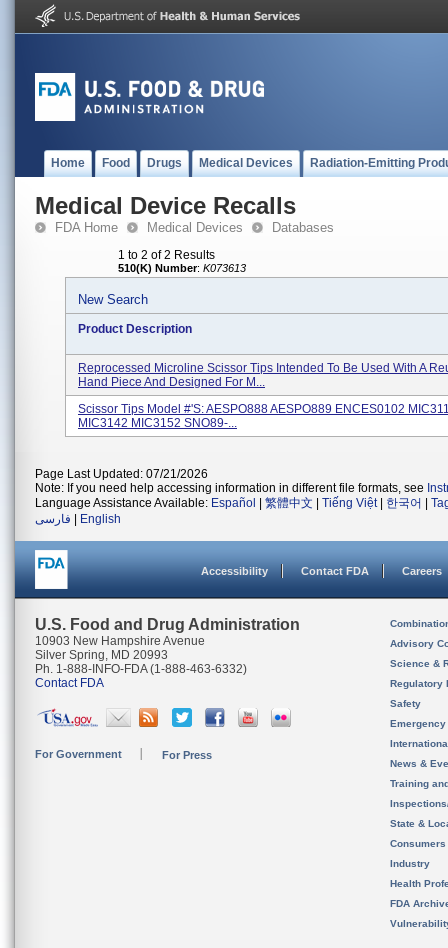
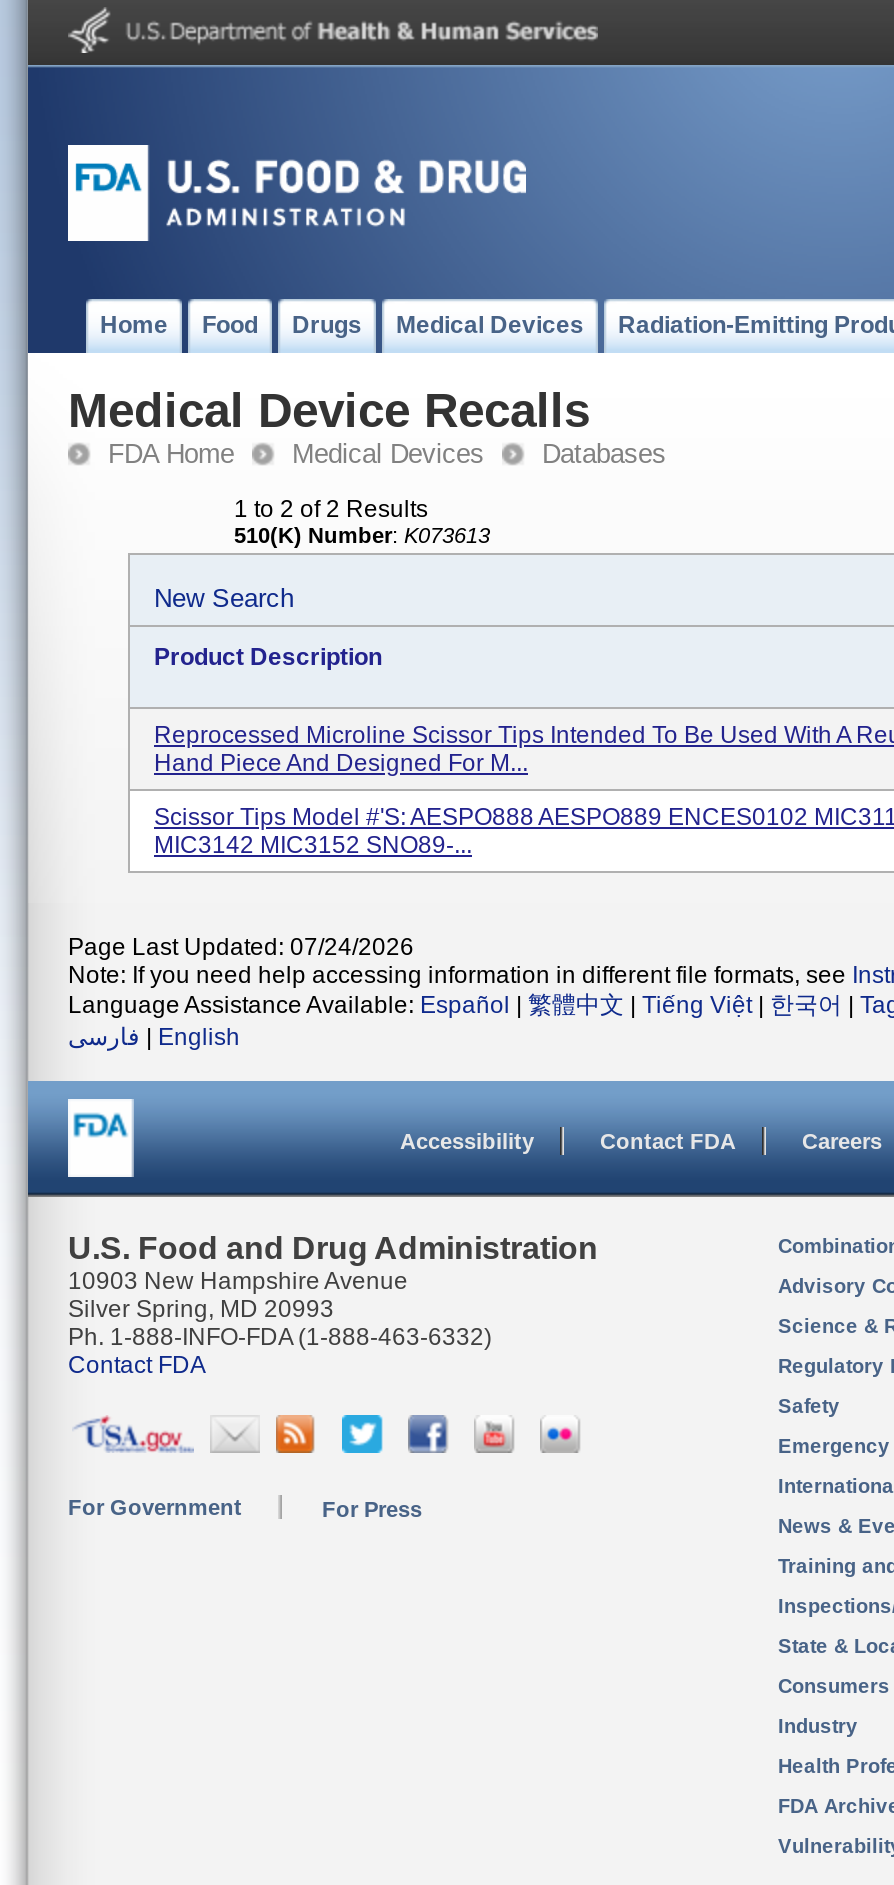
[35,467,208,481] Page Last Updated: 07/21/2026 -> [68,933,414,961] Page Last Updated: 07/24/2026

